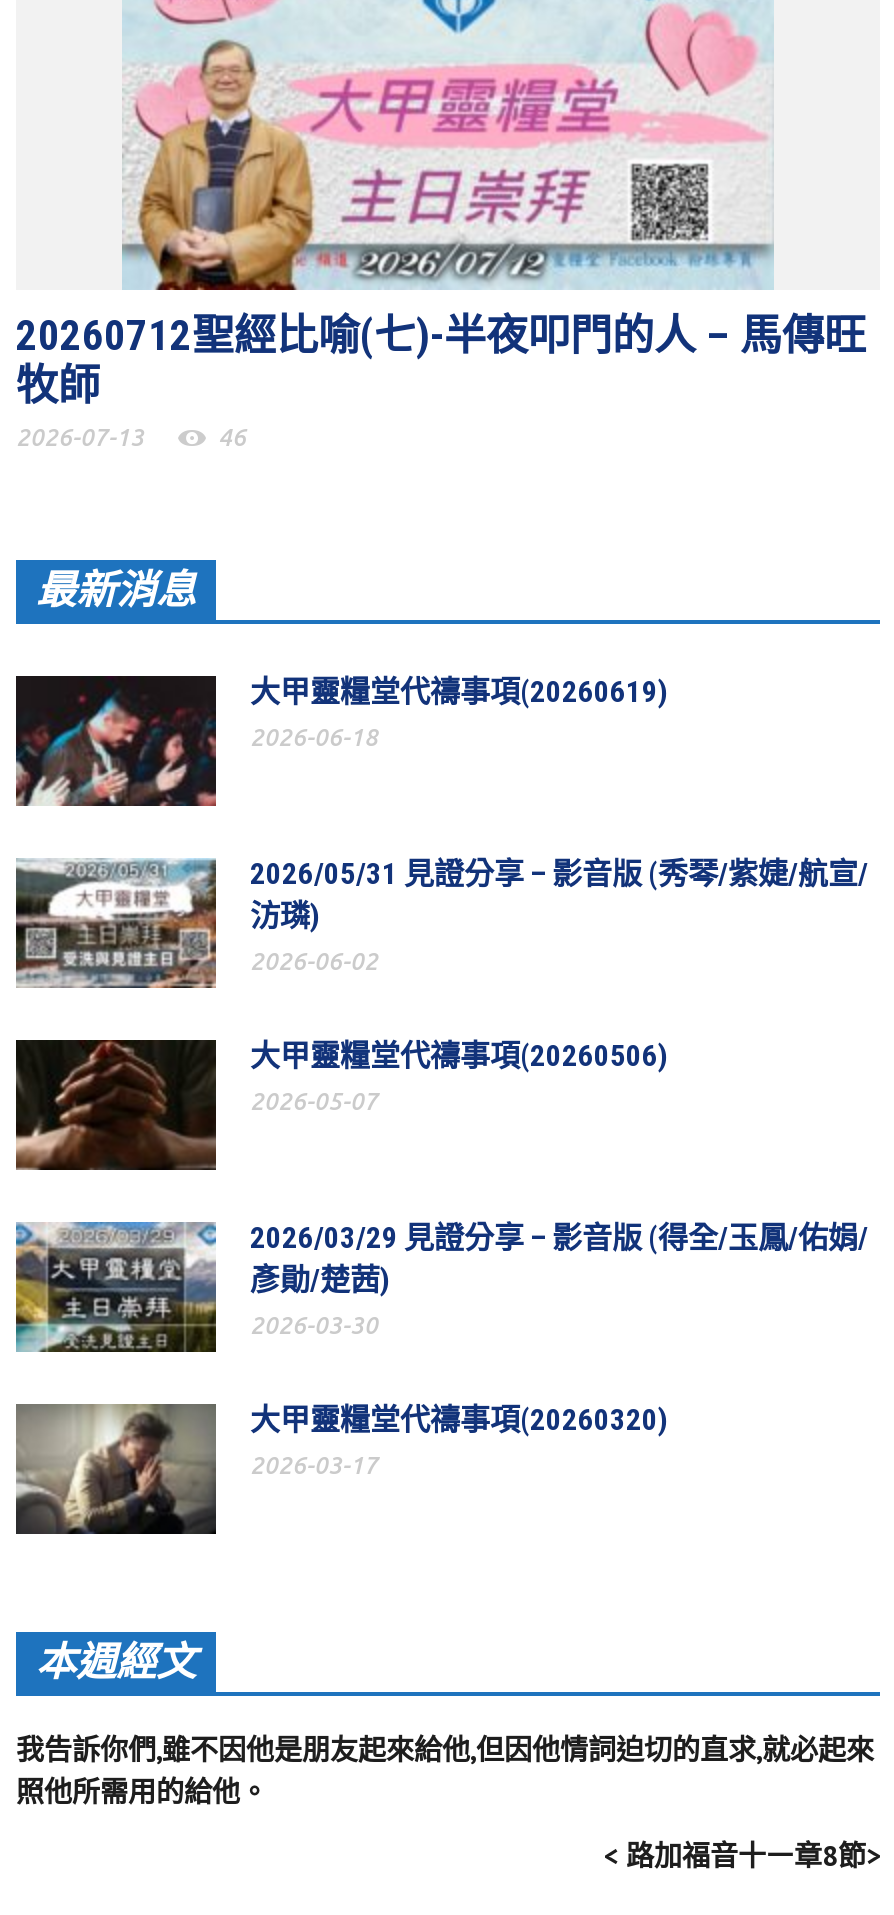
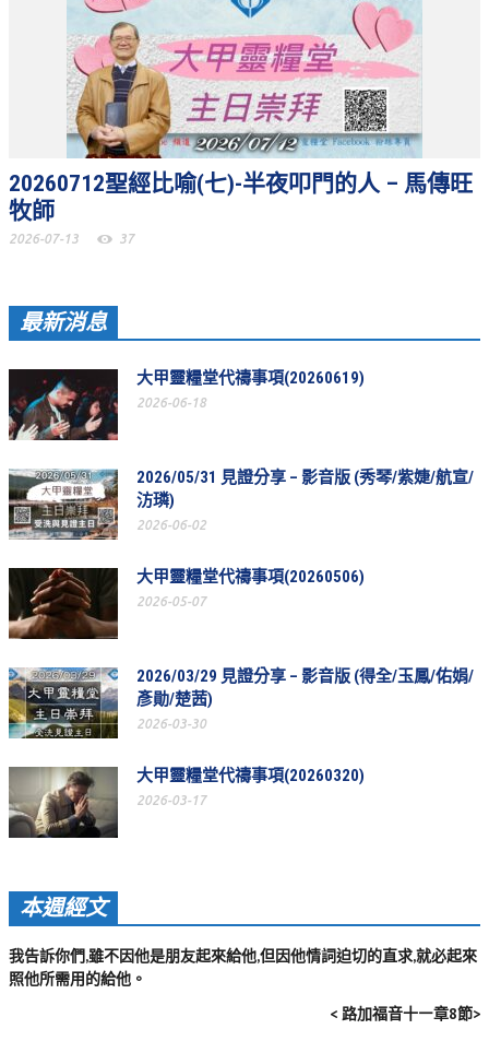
[218,425,246,451] 46 -> [119,232,134,246] 37

